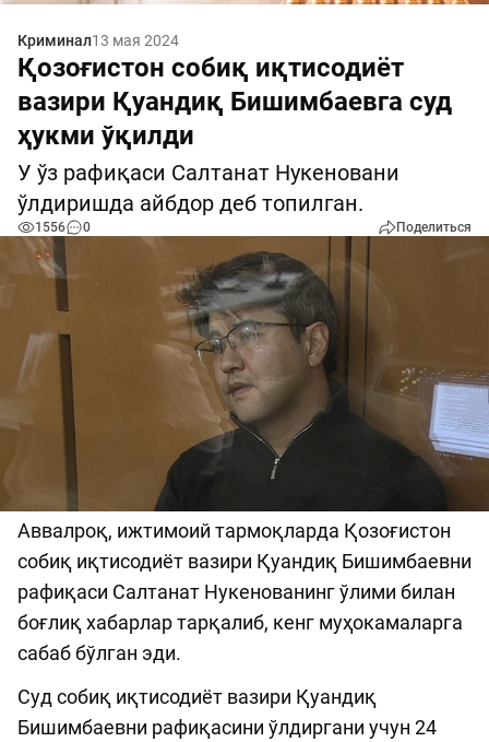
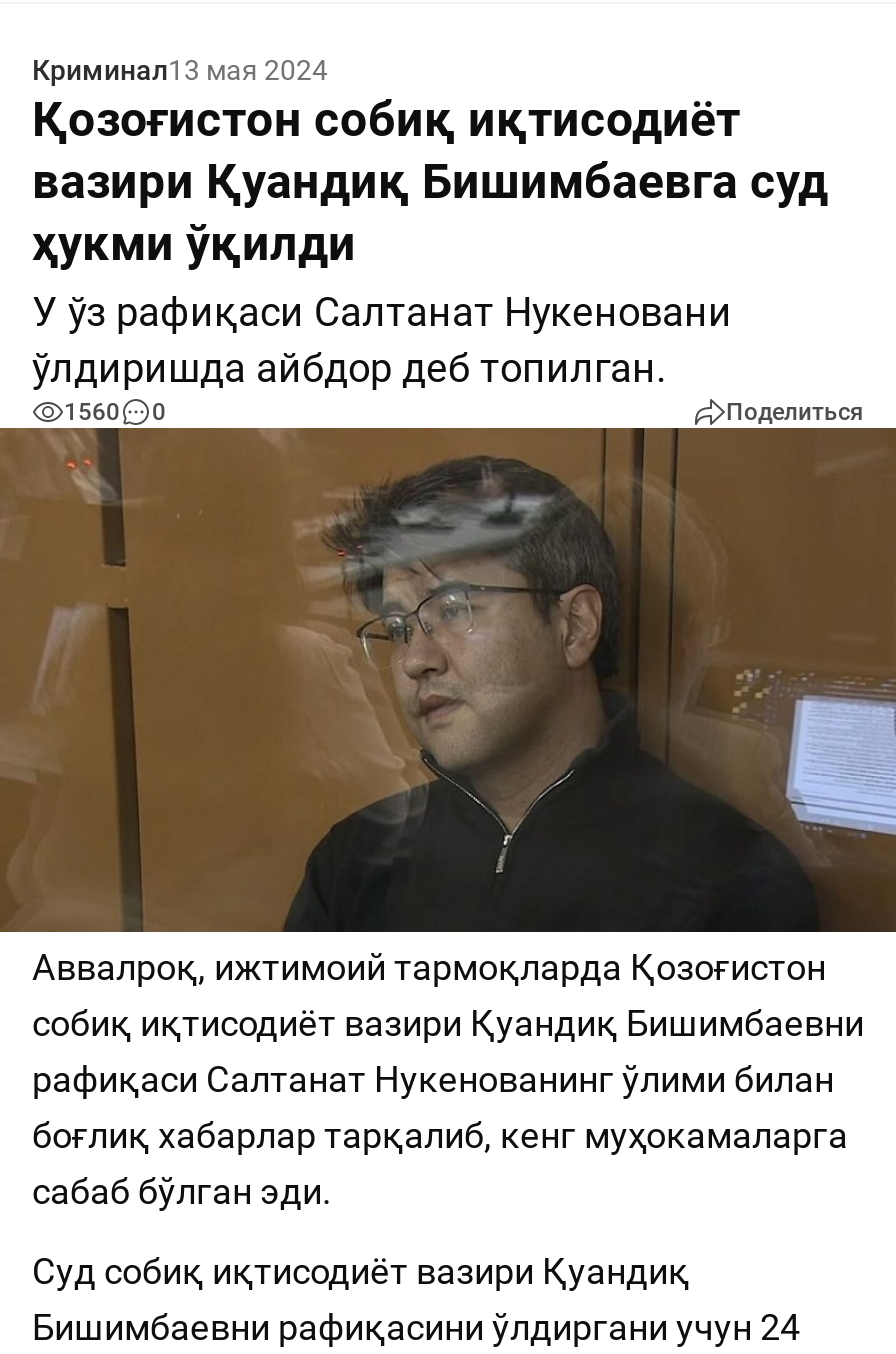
[35,220,91,235] 1556 0 -> [64,398,166,426] 1560 0

